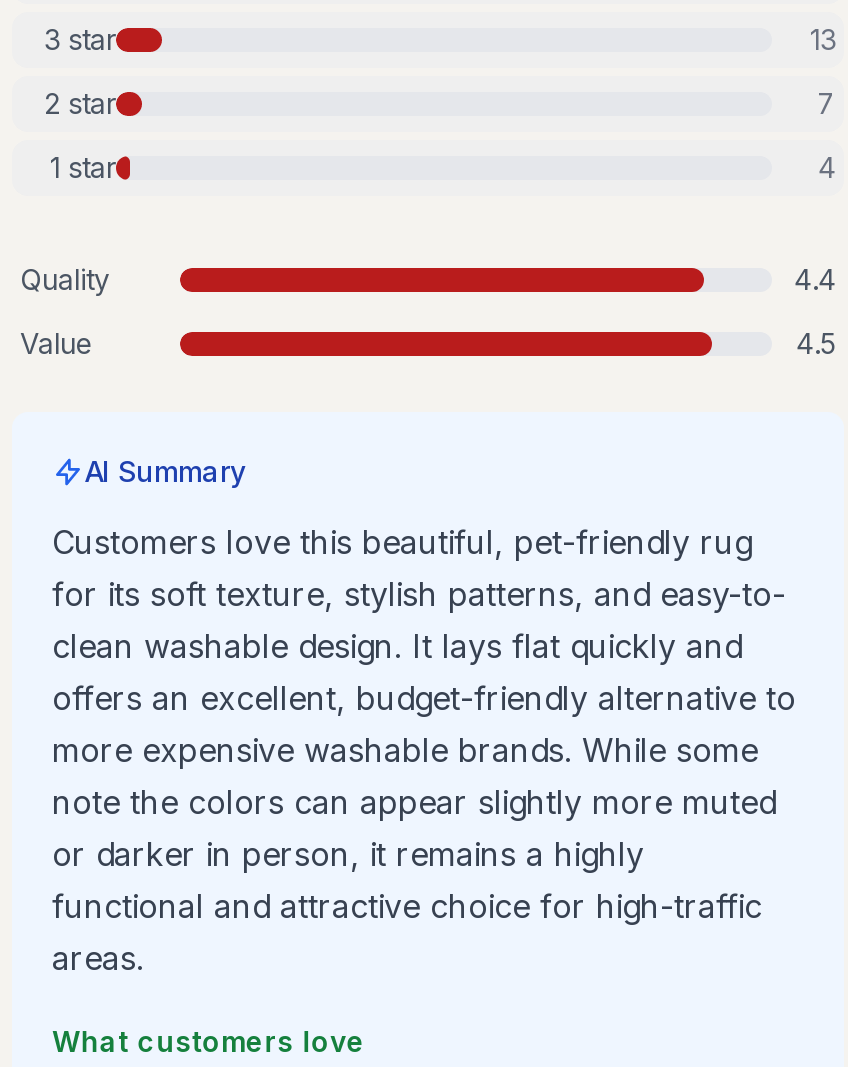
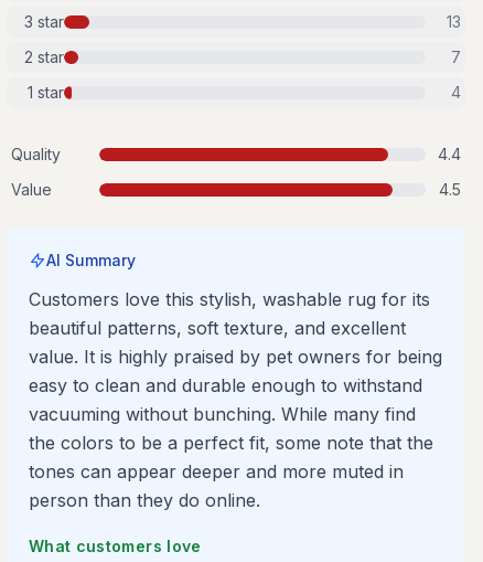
[52,522,796,978] Customers love this beautiful, pet-friendly rug | for its soft texture, stylish patterns, and easy-to- | clean washable design. It lays flat quickly and | offers an excellent, budget-friendly alternative to | more expensive washable brands. While some | note the colors can appear slightly more muted | or darker in person, it remains a highly | functional and attractive choice for high-traffic | areas. -> [29,288,442,511] Customers love this stylish, washable rug for its | beautiful patterns, soft texture, and excellent | value. It is highly praised by pet owners for being | easy to clean and durable enough to withstand | vacuuming without bunching. While many find | the colors to be a perfect fit, some note that the | tones can appear deeper and more muted in | person than they do online.

